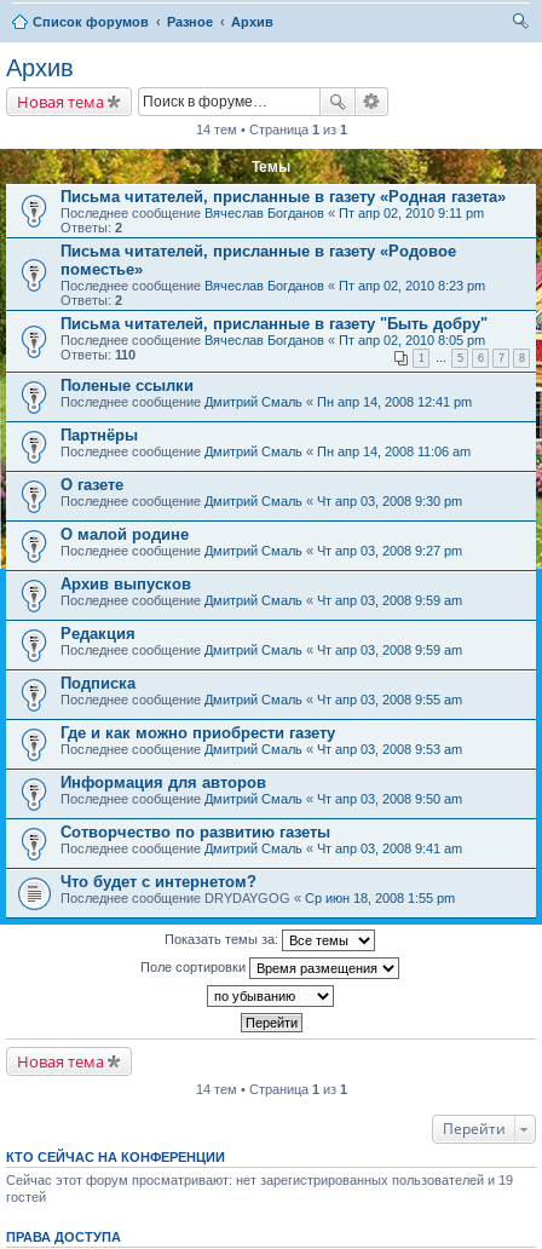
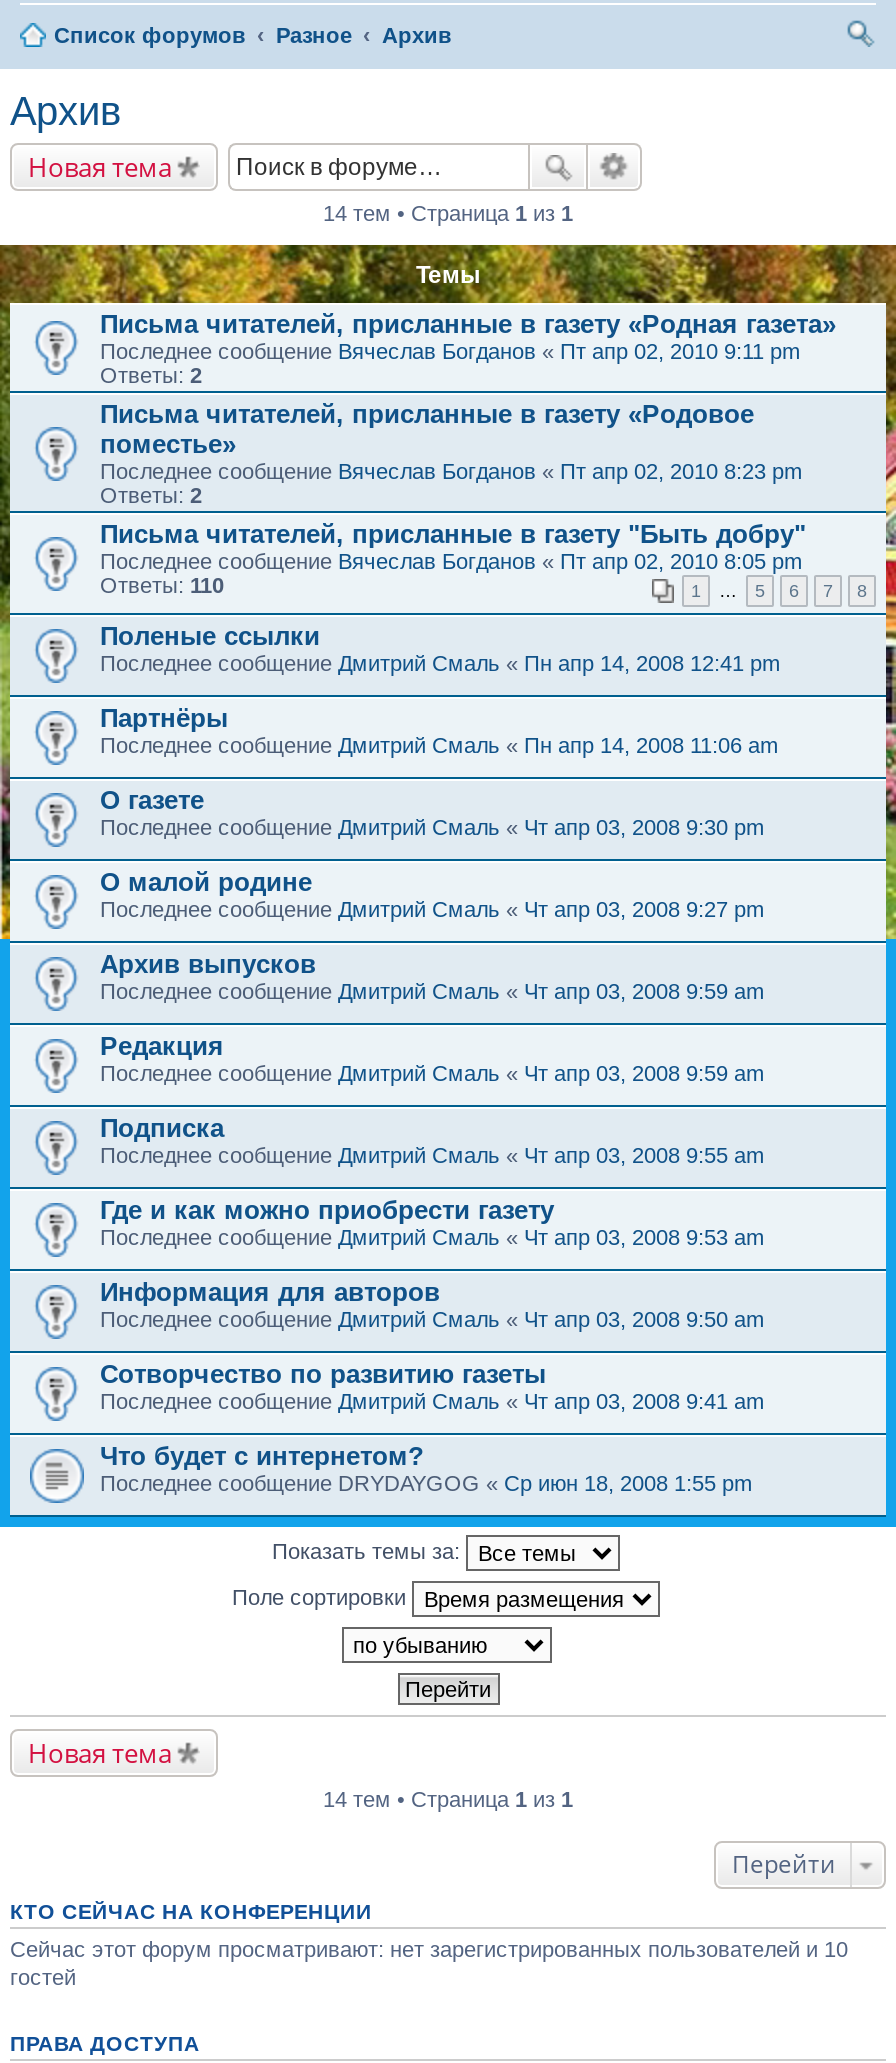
[6,1173,513,1187] Сейчас этот форум просматривают: нет зарегистрированных пользователей и 19 -> [10,1937,848,1961] Сейчас этот форум просматривают: нет зарегистрированных пользователей и 10

